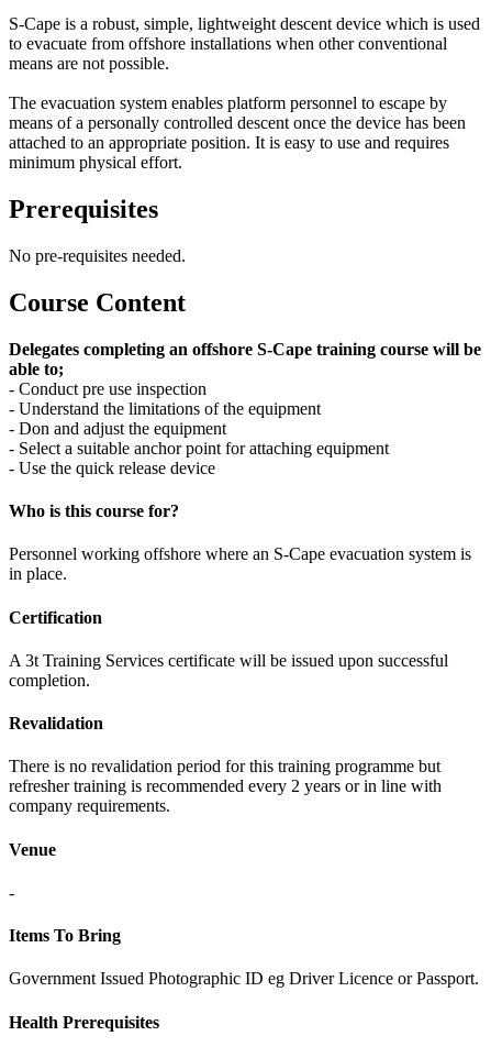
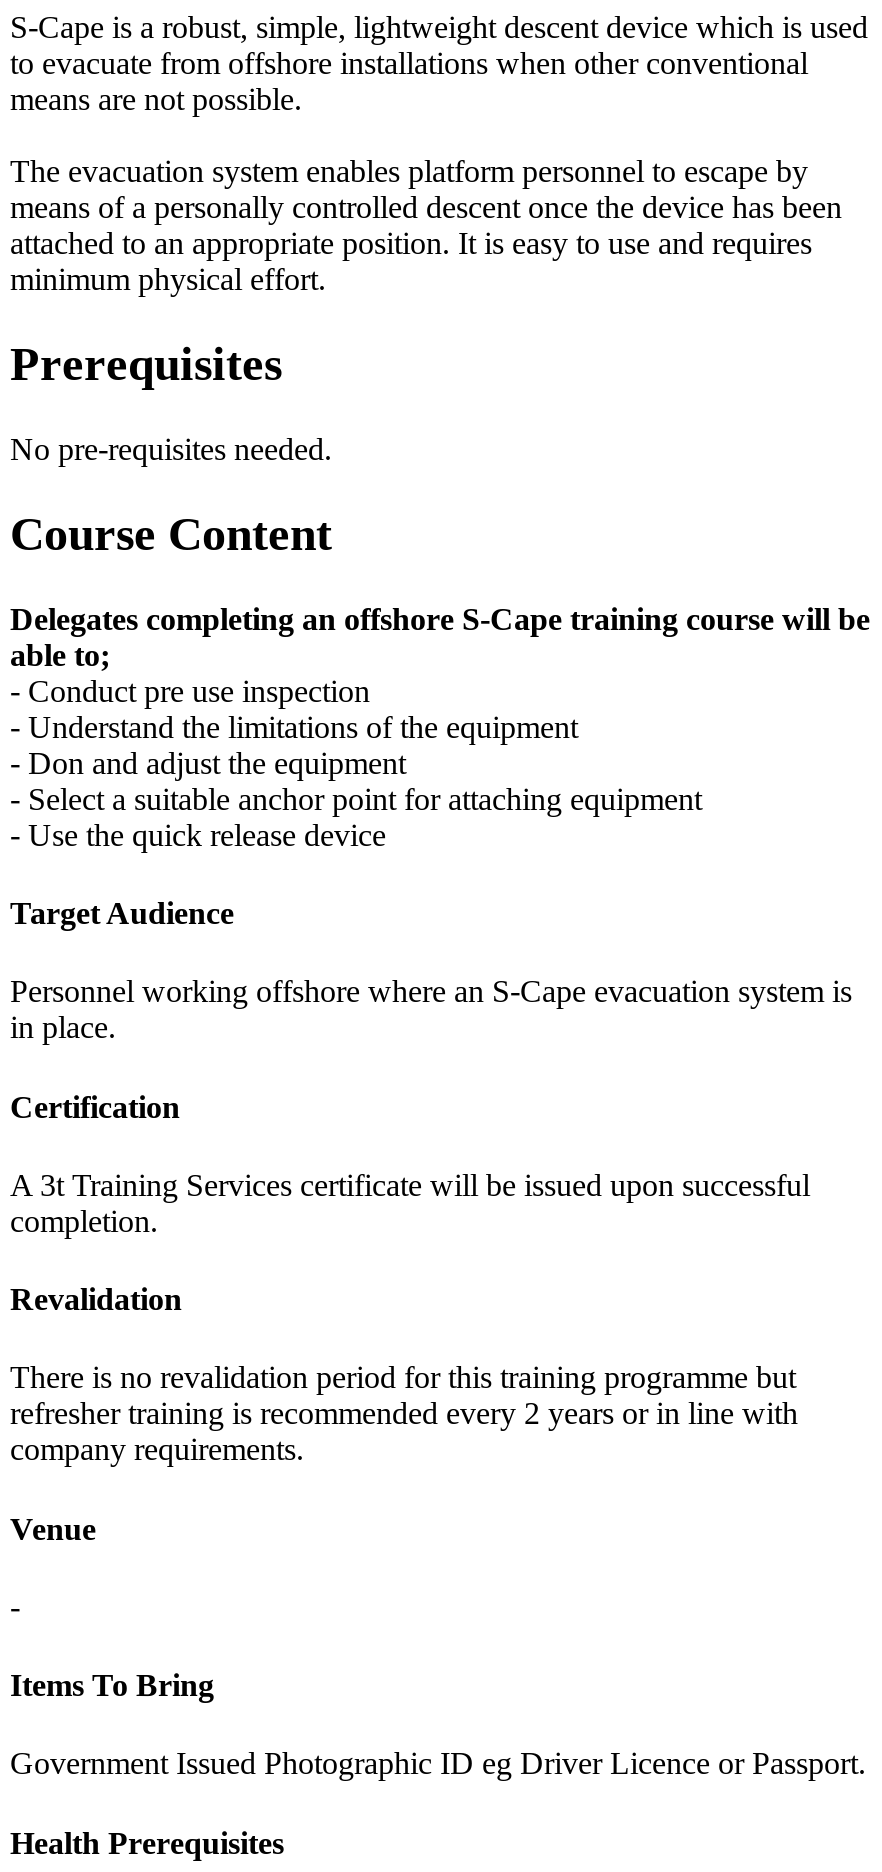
[9,502,179,520] Who is this course for? -> [10,896,234,930] Target Audience

